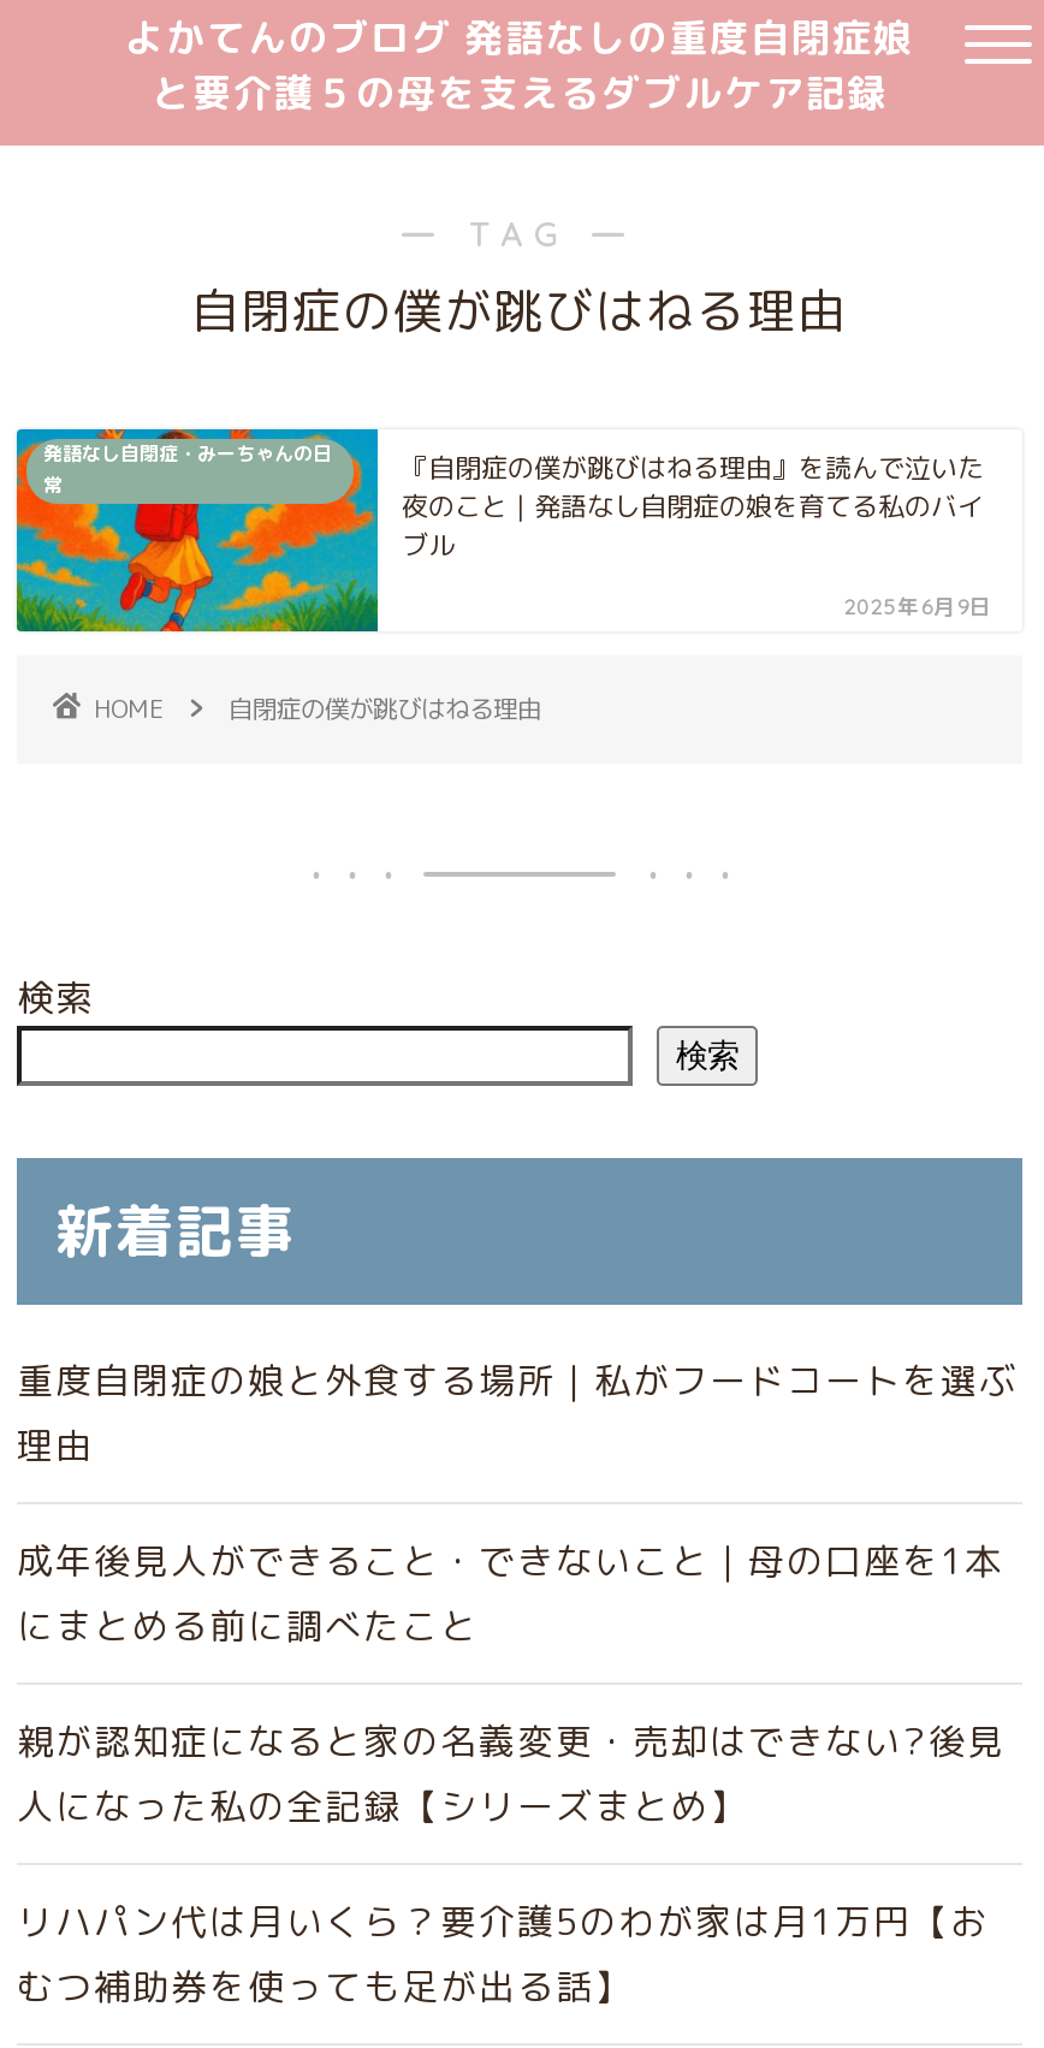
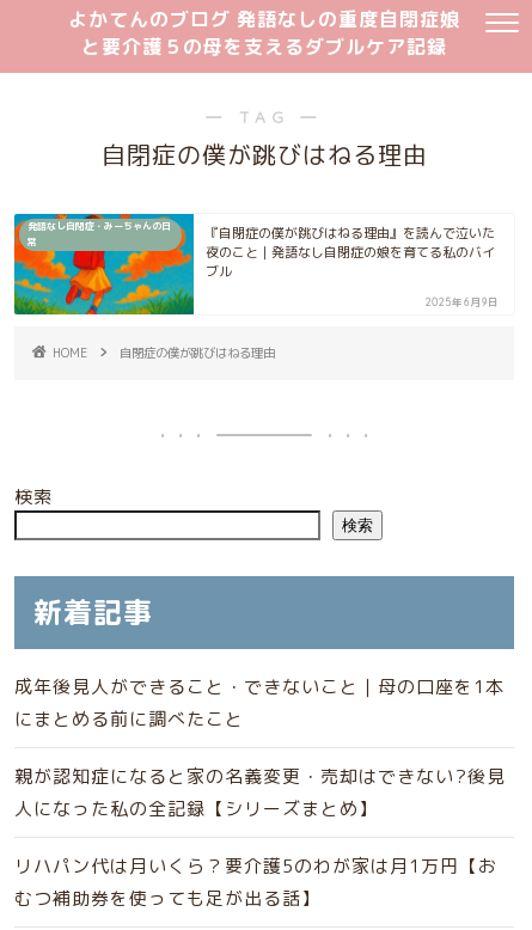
[17,1356,1018,1472] 重度自閉症の娘と外食する場所｜私がフードコートを選ぶ | 理由 -> none

